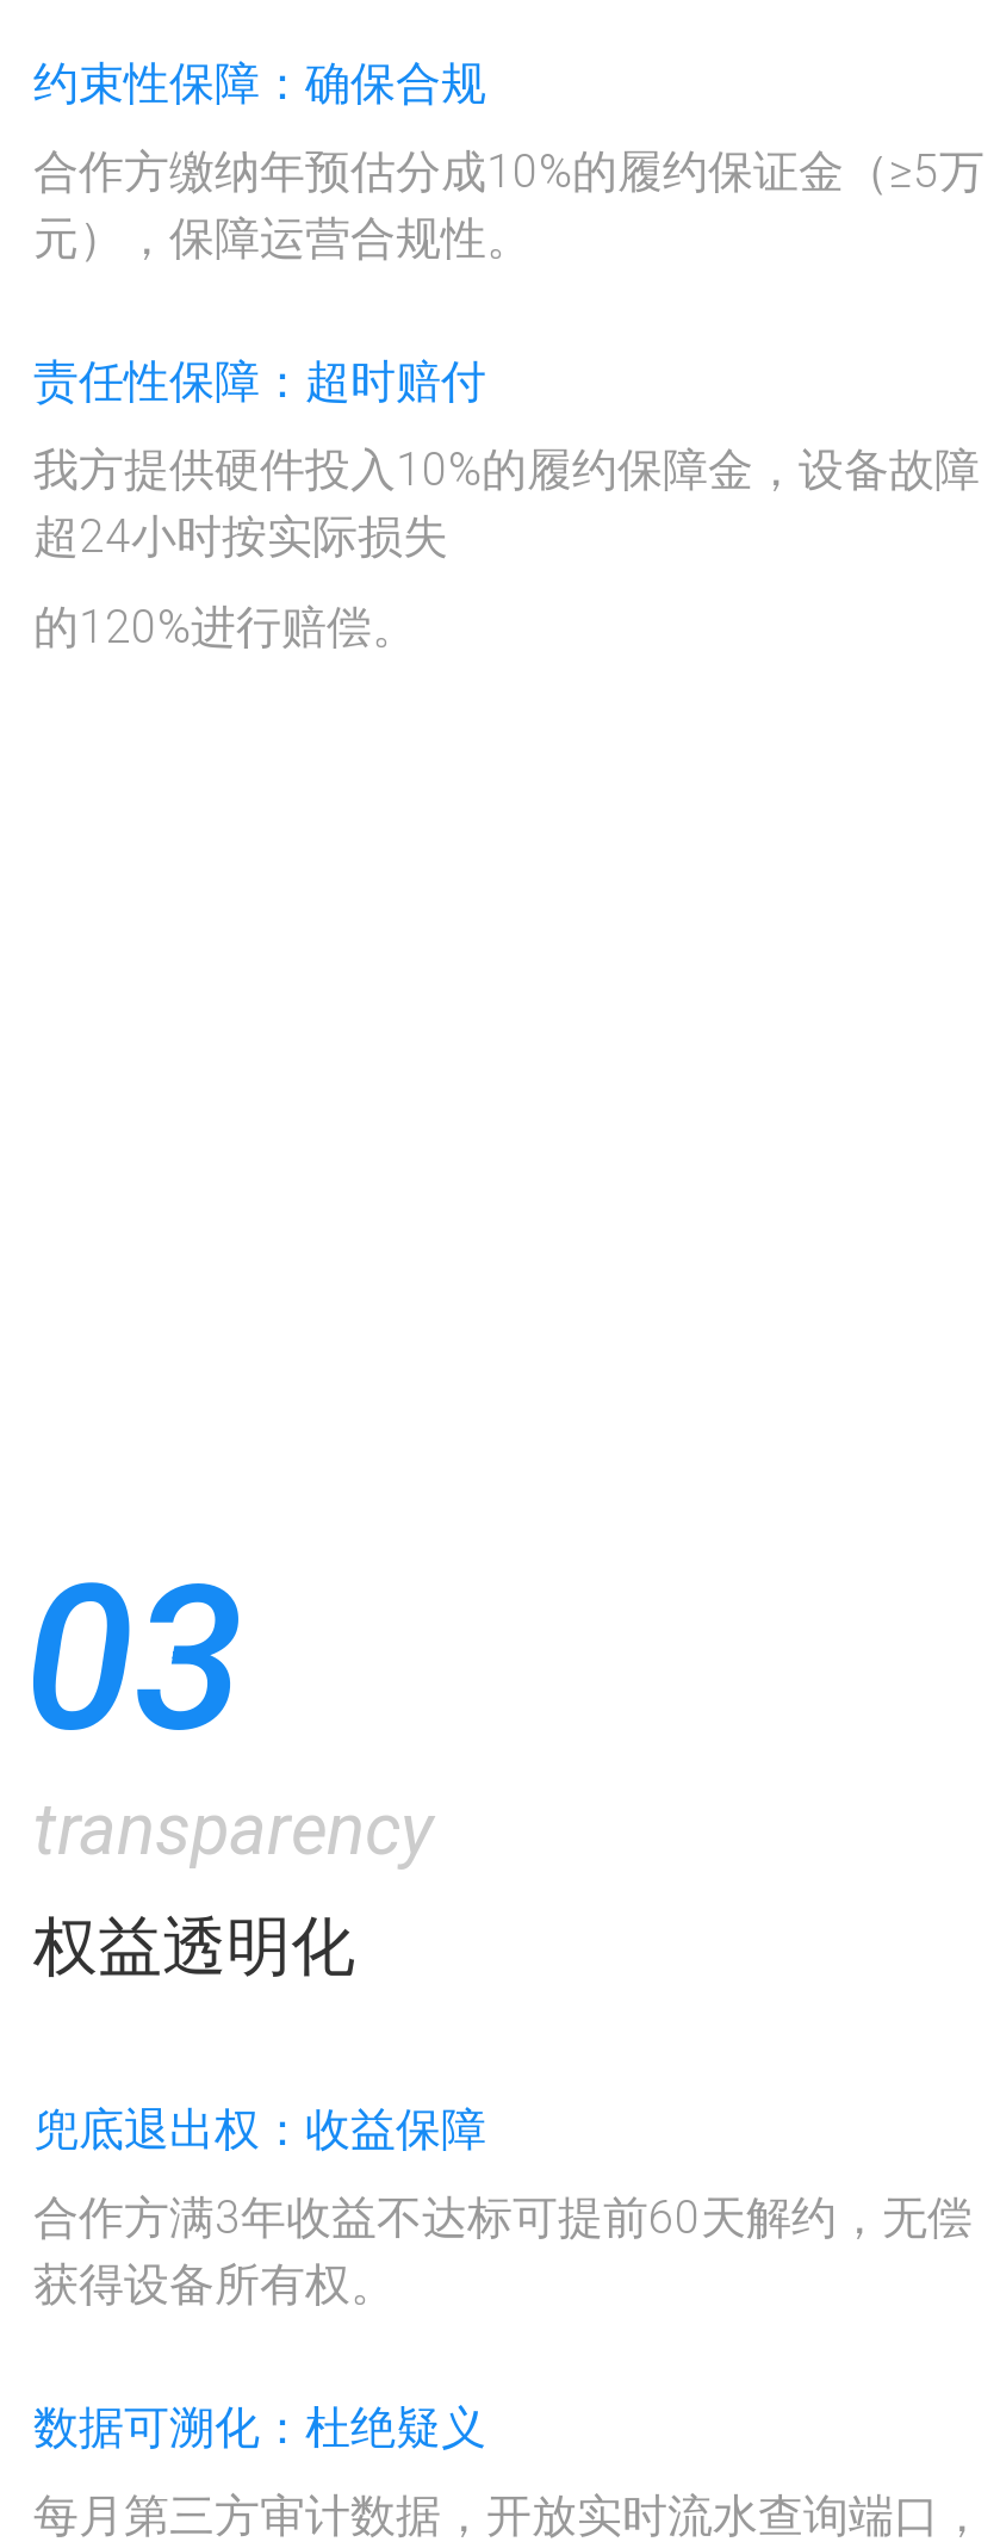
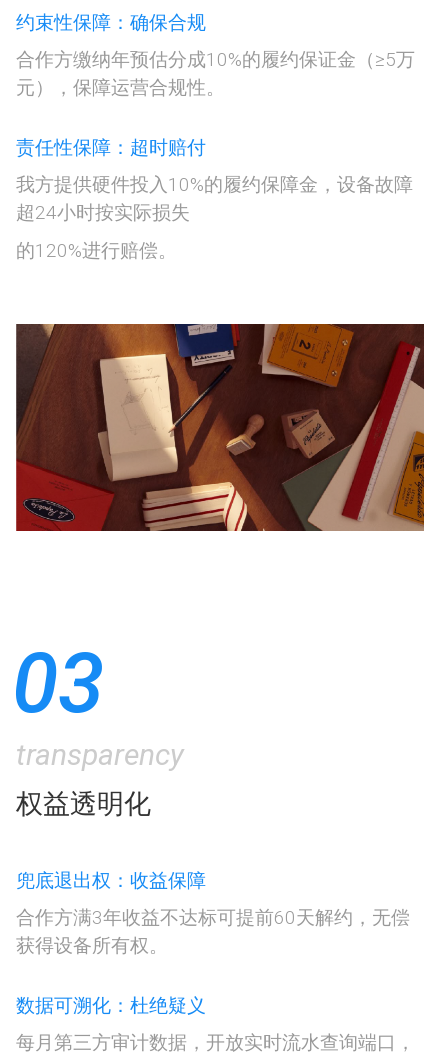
none -> [15,323,425,532] [image]

